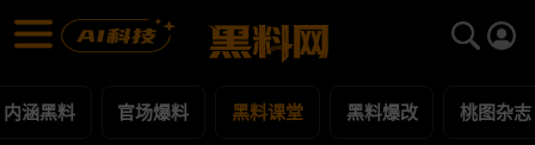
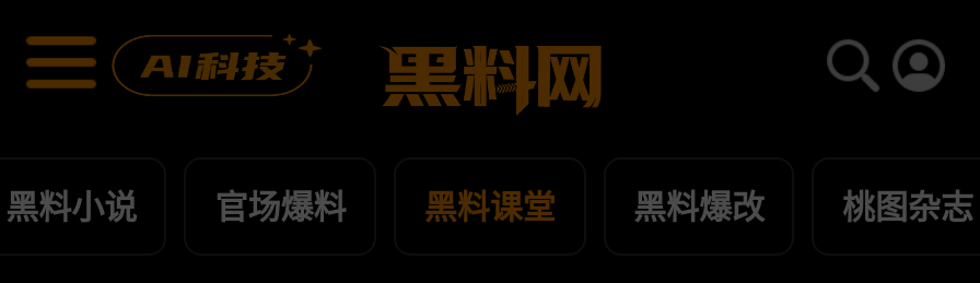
[3,102,75,122] 内涵黑料 -> [6,188,137,225] 黑料小说

